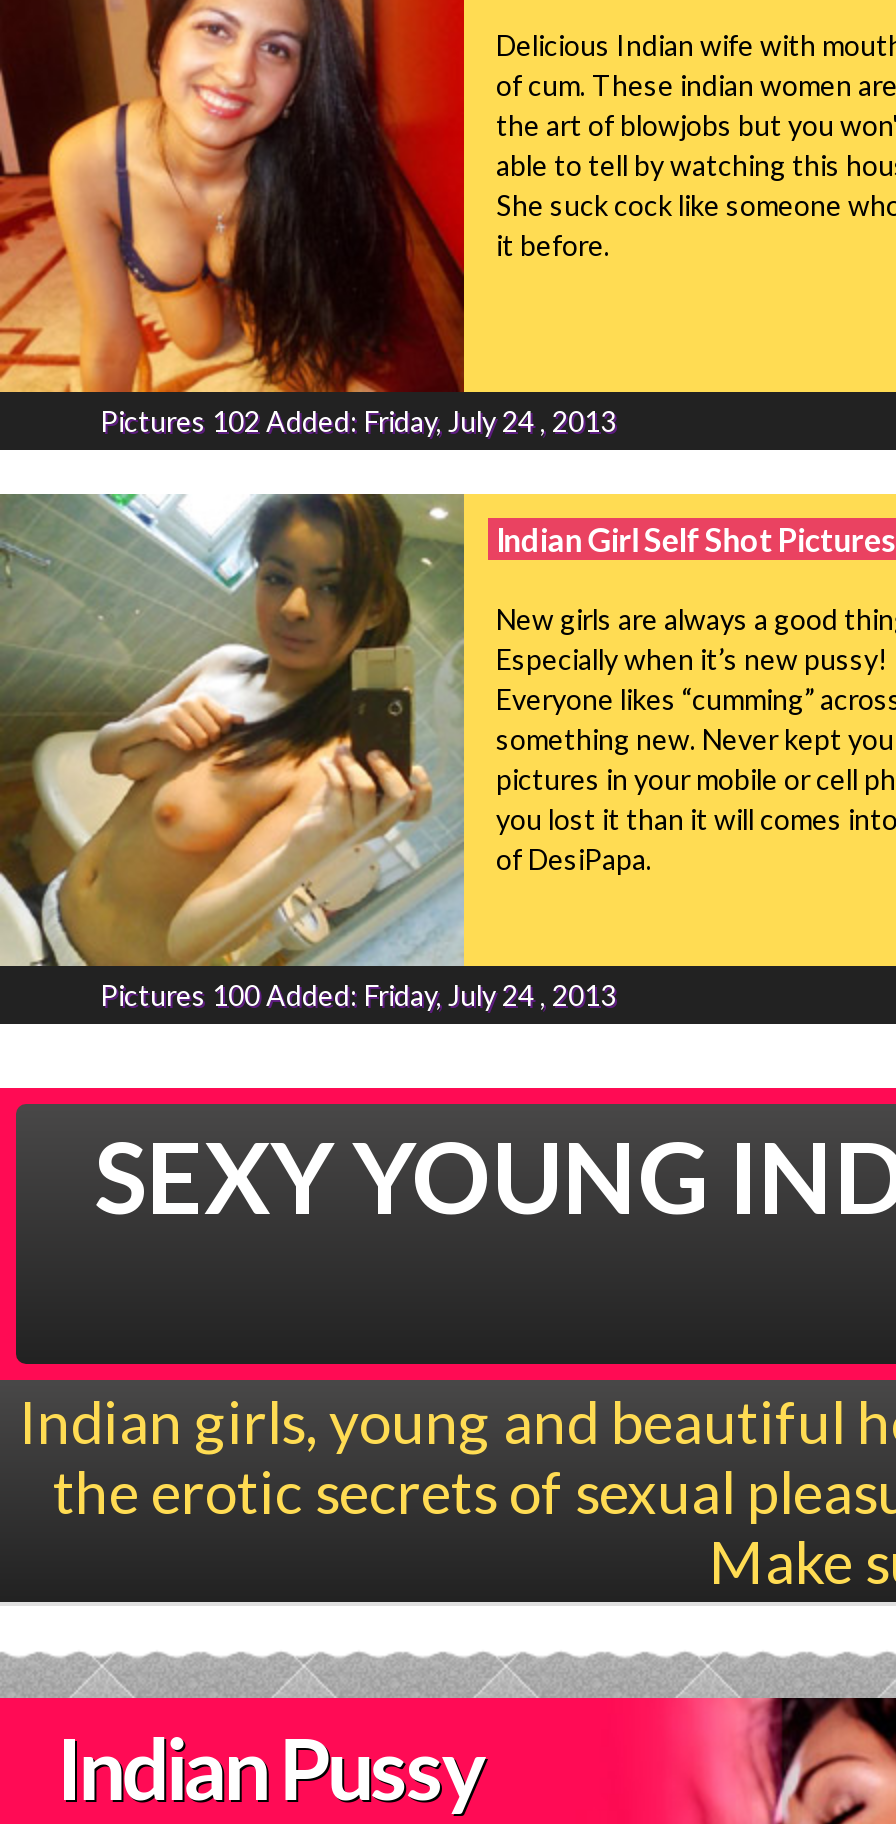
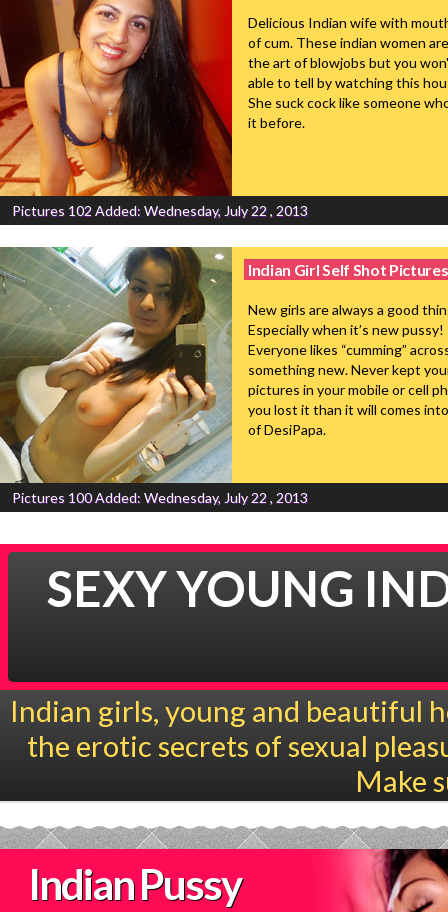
[100,404,616,438] Pictures 102 Added: Friday, July 24 , 2013 -> [12,202,308,219] Pictures 102 Added: Wednesday, July 22 , 2013
[100,978,616,1012] Pictures 100 Added: Friday, July 24 , 2013 -> [12,489,308,506] Pictures 100 Added: Wednesday, July 22 , 2013

